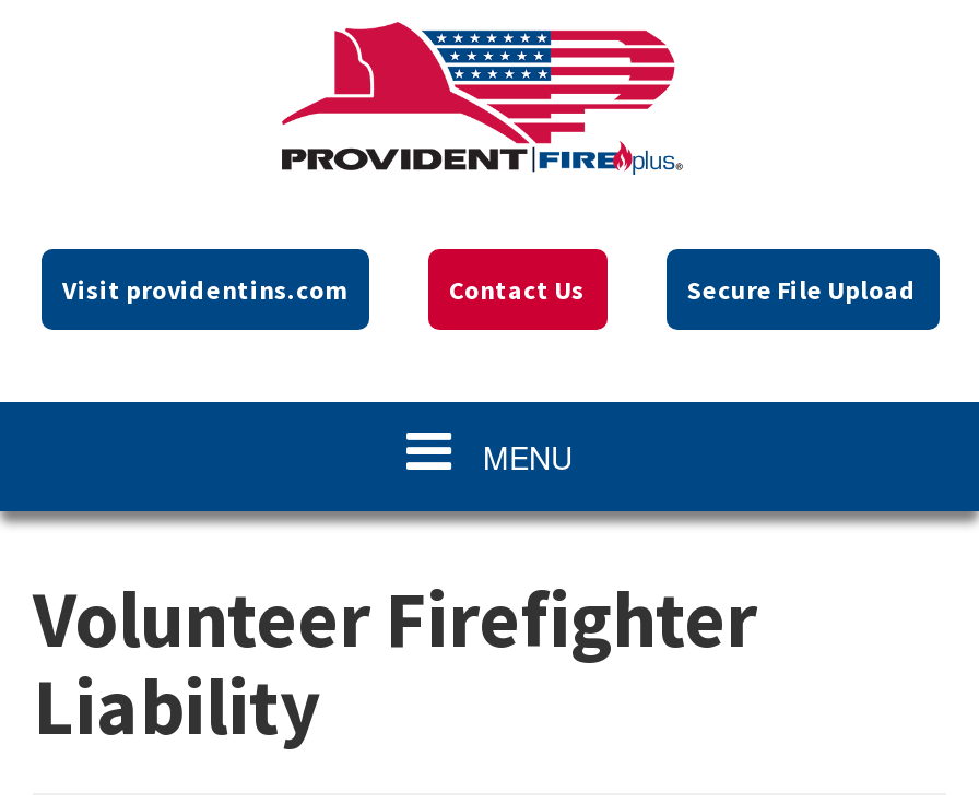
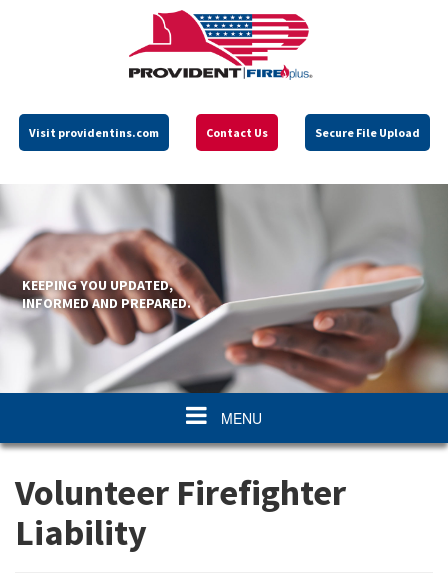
none -> [3,183,445,394] [image] | KEEPING YOU UPDATED, | INFORMED AND PREPARED.

